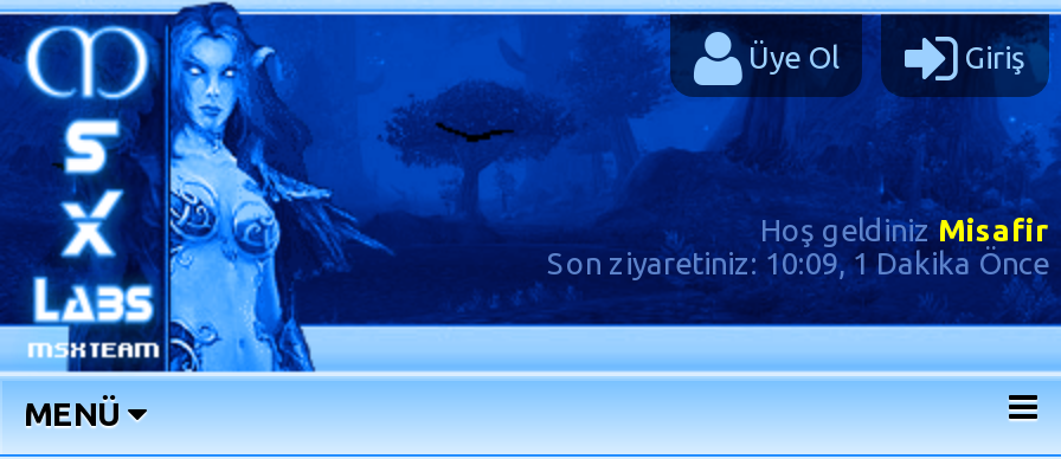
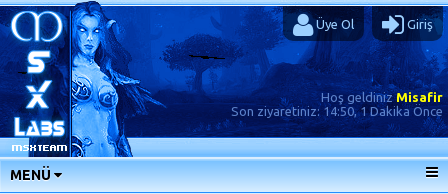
[547,246,1049,279] Son ziyaretiniz: 10:09, 1 Dakika Önce -> [231,104,443,118] Son ziyaretiniz: 14:50, 1 Dakika Önce

